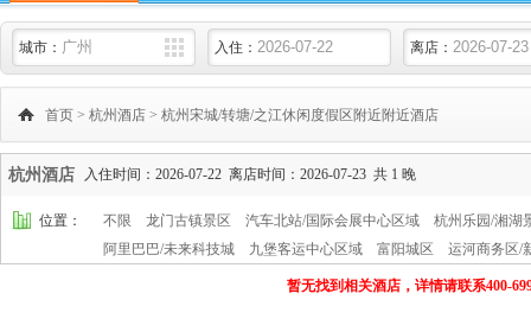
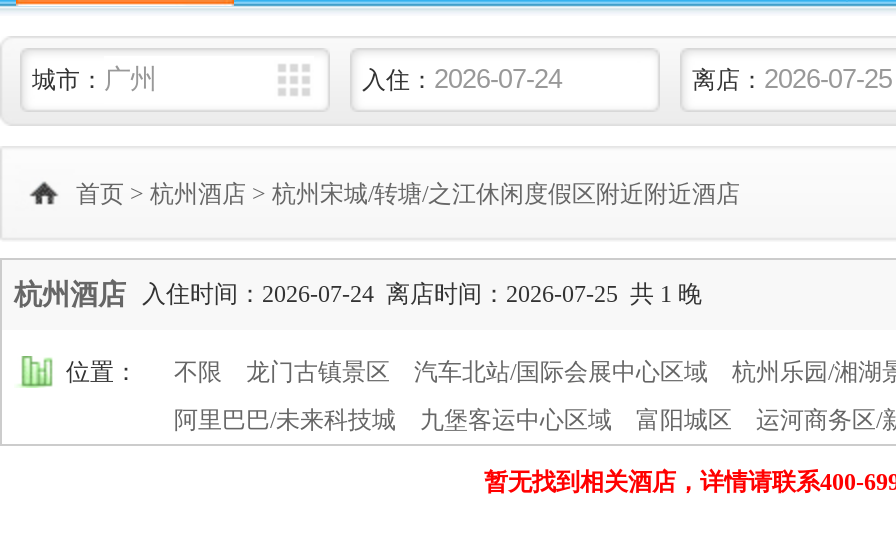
[8,166,416,184] 杭州酒店 入住时间：2026-07-22 离店时间：2026-07-23 共 1 晚 -> [14,280,702,310] 杭州酒店 入住时间：2026-07-24 离店时间：2026-07-25 共 1 晚

